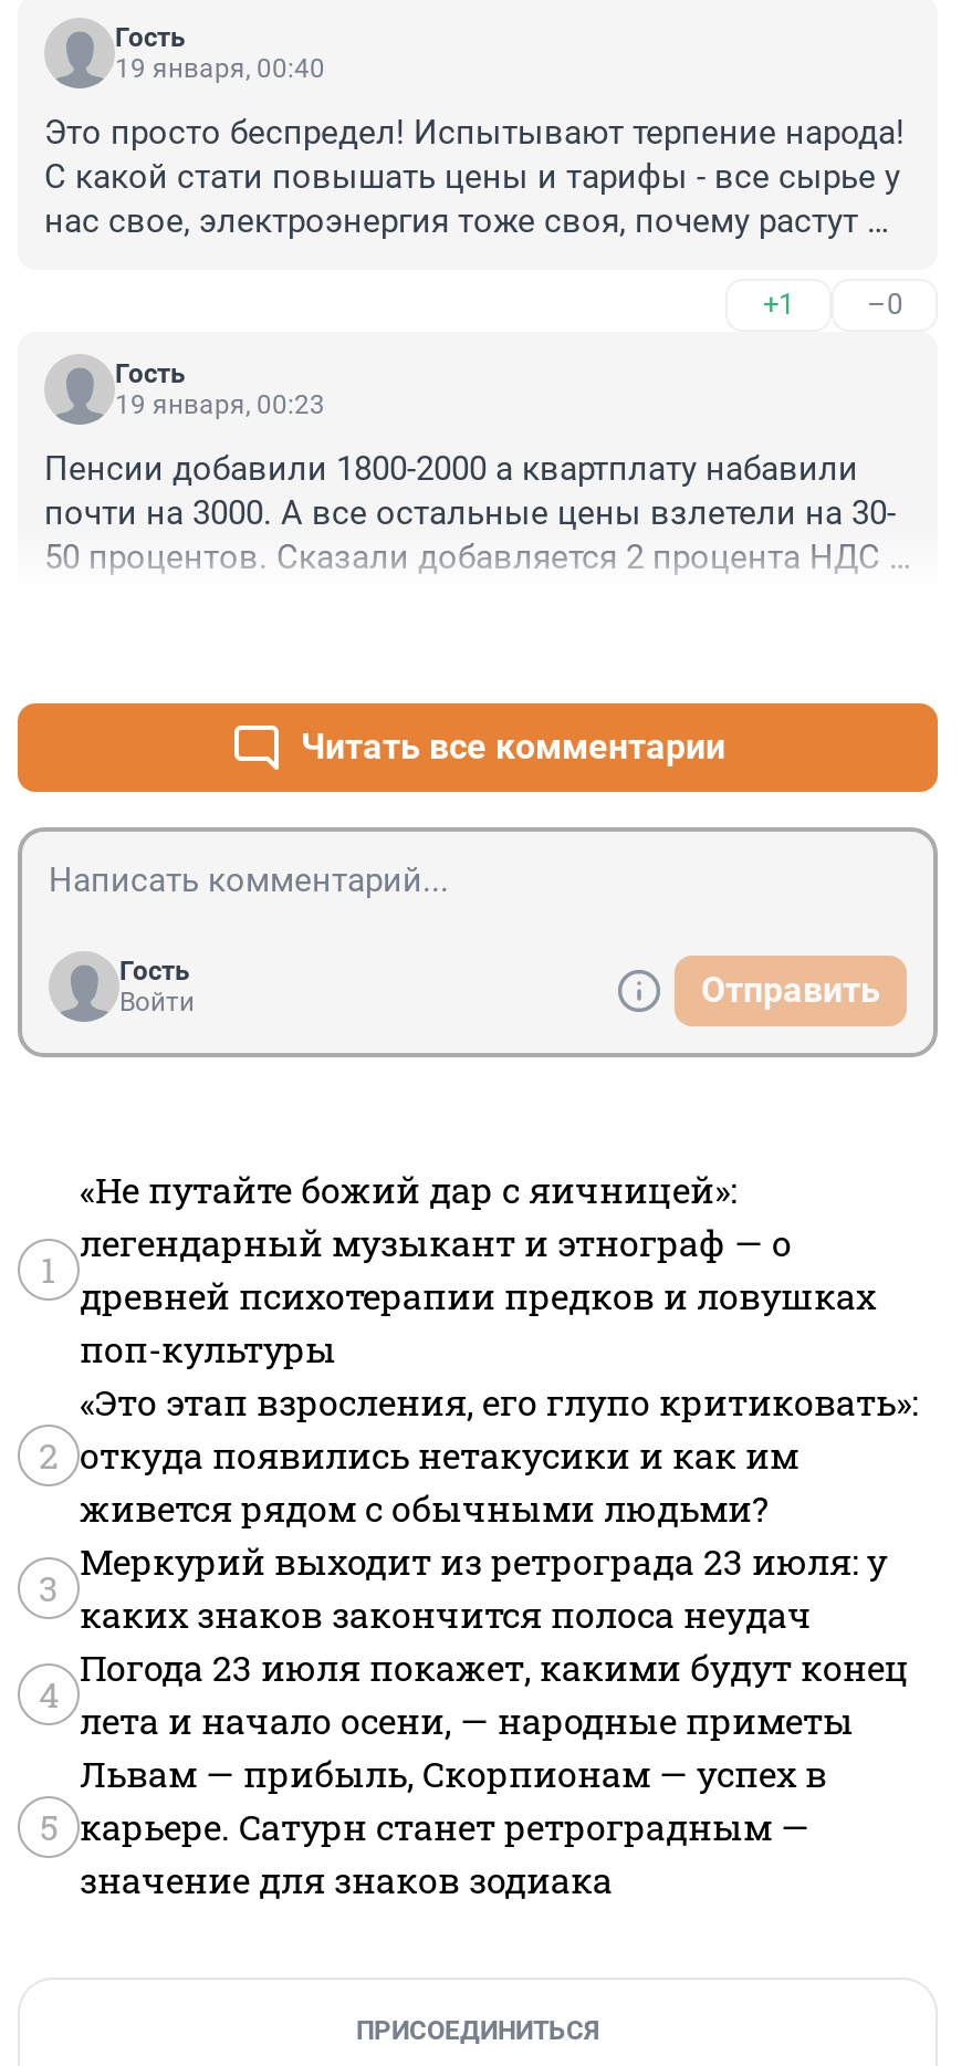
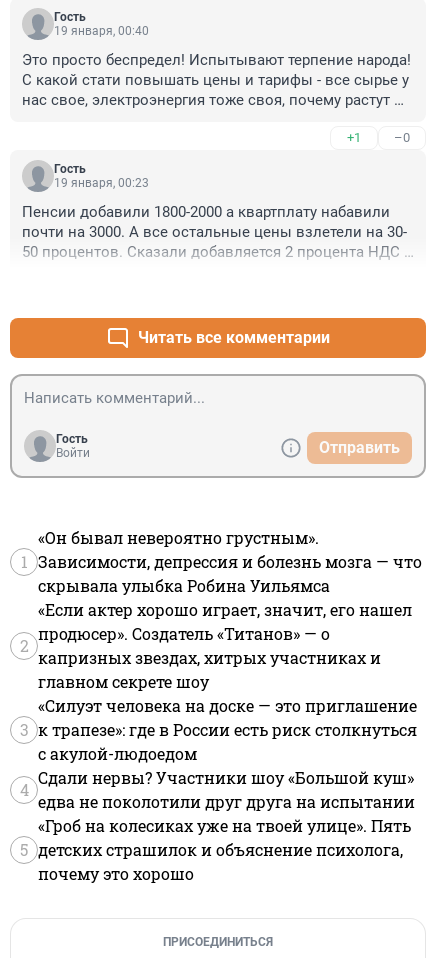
[80,1166,876,1372] «Не путайте божий дар с яичницей»: | легендарный музыкант и этнограф — о | древней психотерапии предков и ловушках | поп-культуры -> [38,527,422,596] «Он бывал невероятно грустным». | Зависимости, депрессия и болезнь мозга — что | скрывала улыбка Робина Уильямса
[80,1378,918,1531] «Это этап взросления, его глупо критиковать»: | откуда появились нетакусики и как им | живется рядом с обычными людьми? -> [38,599,412,692] «Если актер хорошо играет, значит, его нашел | продюсер». Создатель «Титанов» — о | капризных звездах, хитрых участниках и | главном секрете шоу
[80,1538,887,1637] Меркурий выходит из ретрограда 23 июля: у | каких знаков закончится полоса неудач -> [38,695,417,764] «Силуэт человека на доске — это приглашение | к трапезе»: где в России есть риск столкнуться | с акулой-людоедом
[80,1644,909,1743] Погода 23 июля покажет, какими будут конец | лета и начало осени, — народные приметы -> [38,767,415,812] Сдали нервы? Участники шоу «Большой куш» | едва не поколотили друг друга на испытании
[80,1750,827,1903] Львам — прибыль, Скорпионам — успех в | карьере. Сатурн станет ретроградным — | значение для знаков зодиака -> [38,815,411,884] «Гроб на колесиках уже на твоей улице». Пять | детских страшилок и объяснение психолога, | почему это хорошо

